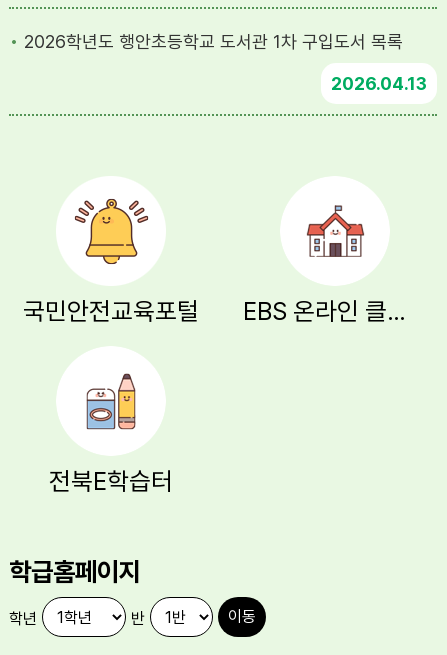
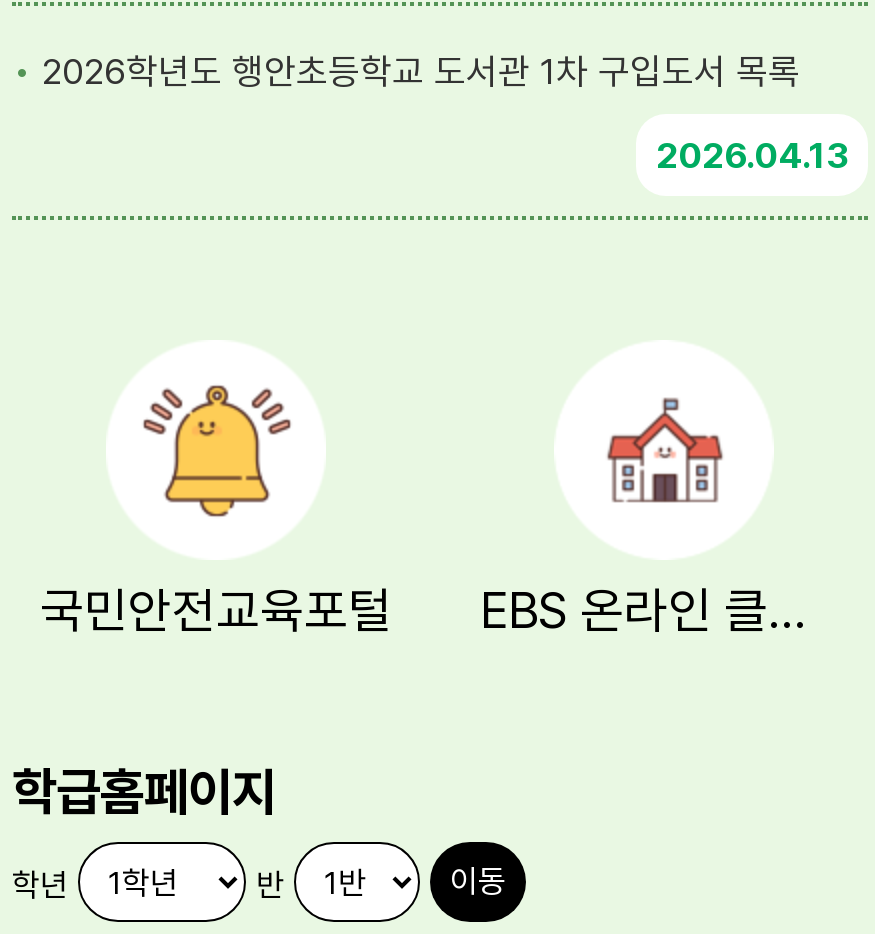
[49,369,173,496] [image] | 전북E학습터 -> none

